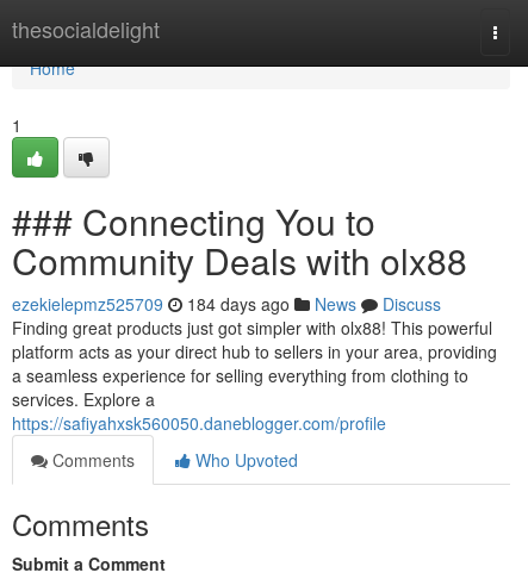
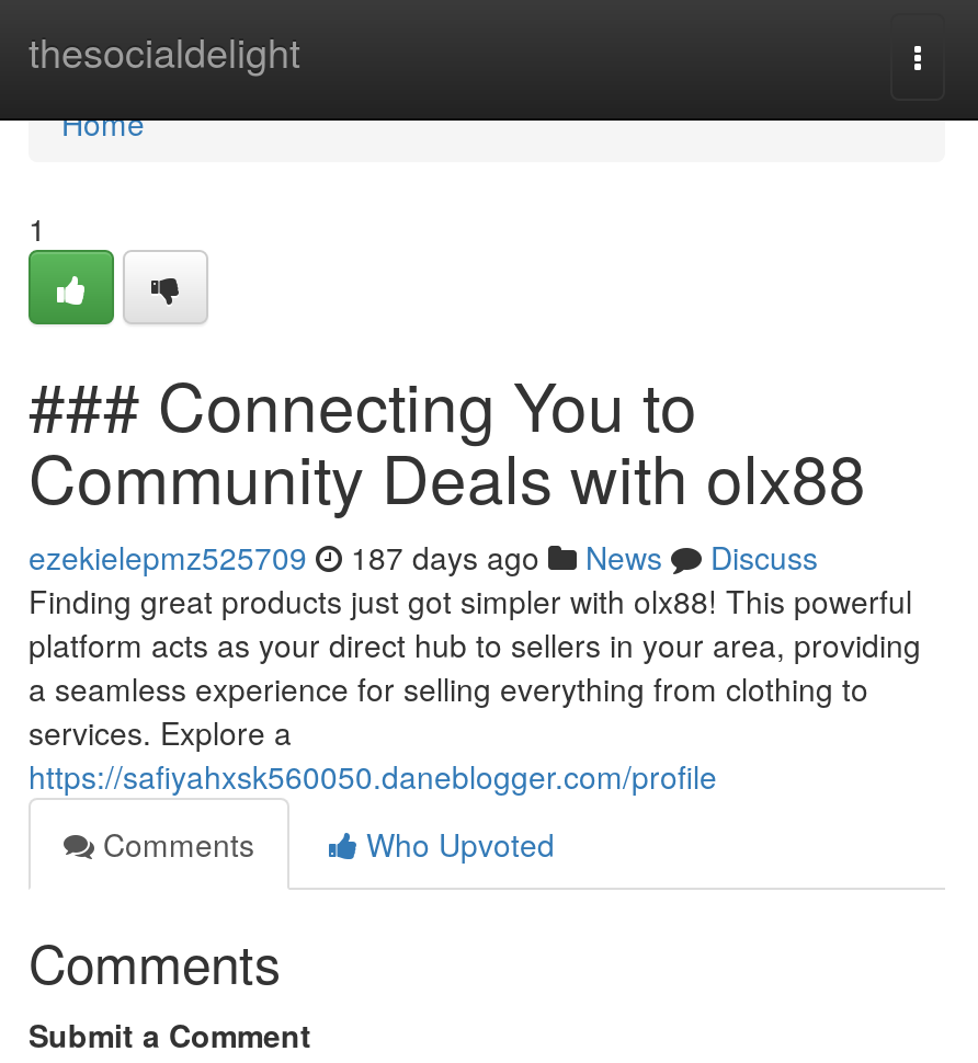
[12,292,441,316] ezekielepmz525709 184 days ago News Discuss -> [29,535,818,579] ezekielepmz525709 187 days ago News Discuss

